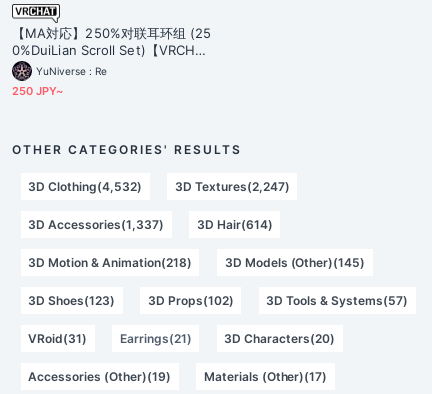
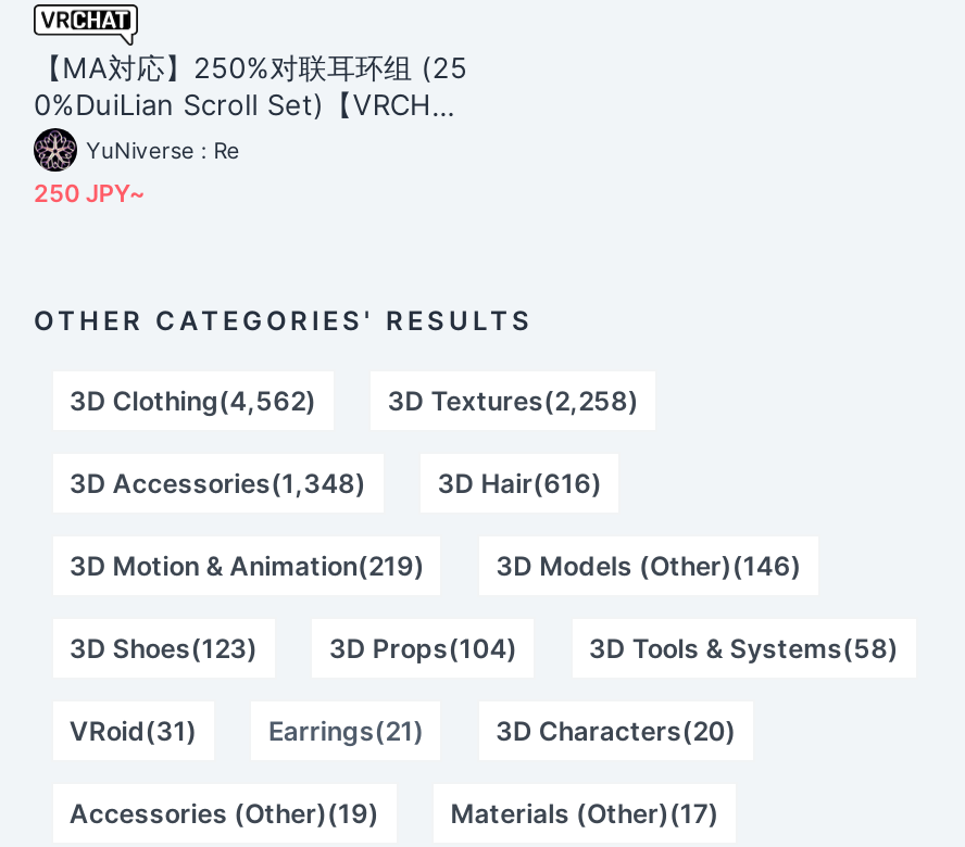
[28,179,142,194] 3D Clothing(4,532) -> [69,384,316,417] 3D Clothing(4,562)
[175,179,289,194] 3D Textures(2,247) -> [388,384,639,417] 3D Textures(2,258)
[28,217,164,232] 3D Accessories(1,337) -> [69,467,366,499] 3D Accessories(1,348)
[197,217,273,232] 3D Hair(614) -> [438,467,602,499] 3D Hair(616)
[28,255,192,270] 3D Motion & Animation(218) -> [69,549,425,582] 3D Motion & Animation(219)
[225,255,365,270] 3D Models (Other)(145) -> [496,549,802,582] 3D Models (Other)(146)
[148,293,234,308] 3D Props(102) -> [329,632,518,664] 3D Props(104)
[266,293,408,308] 3D Tools & Systems(57) -> [589,632,899,664] 3D Tools & Systems(58)

